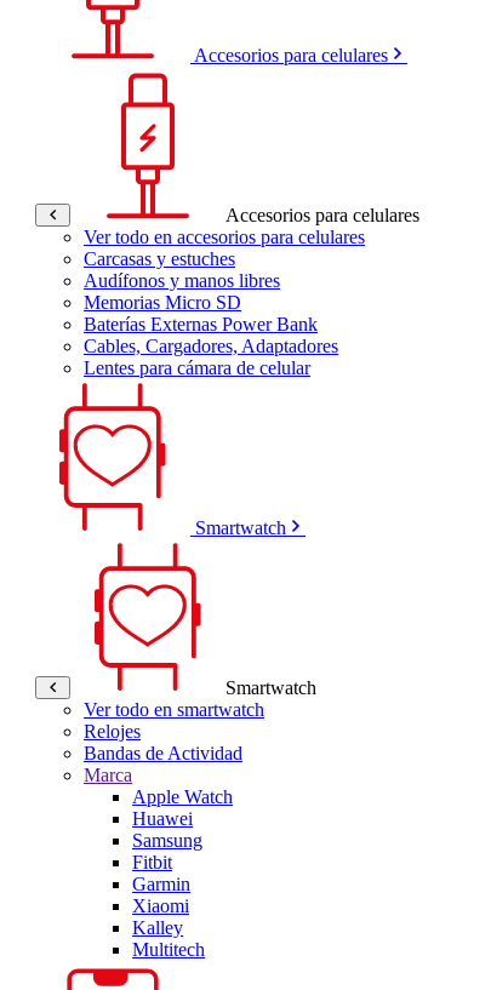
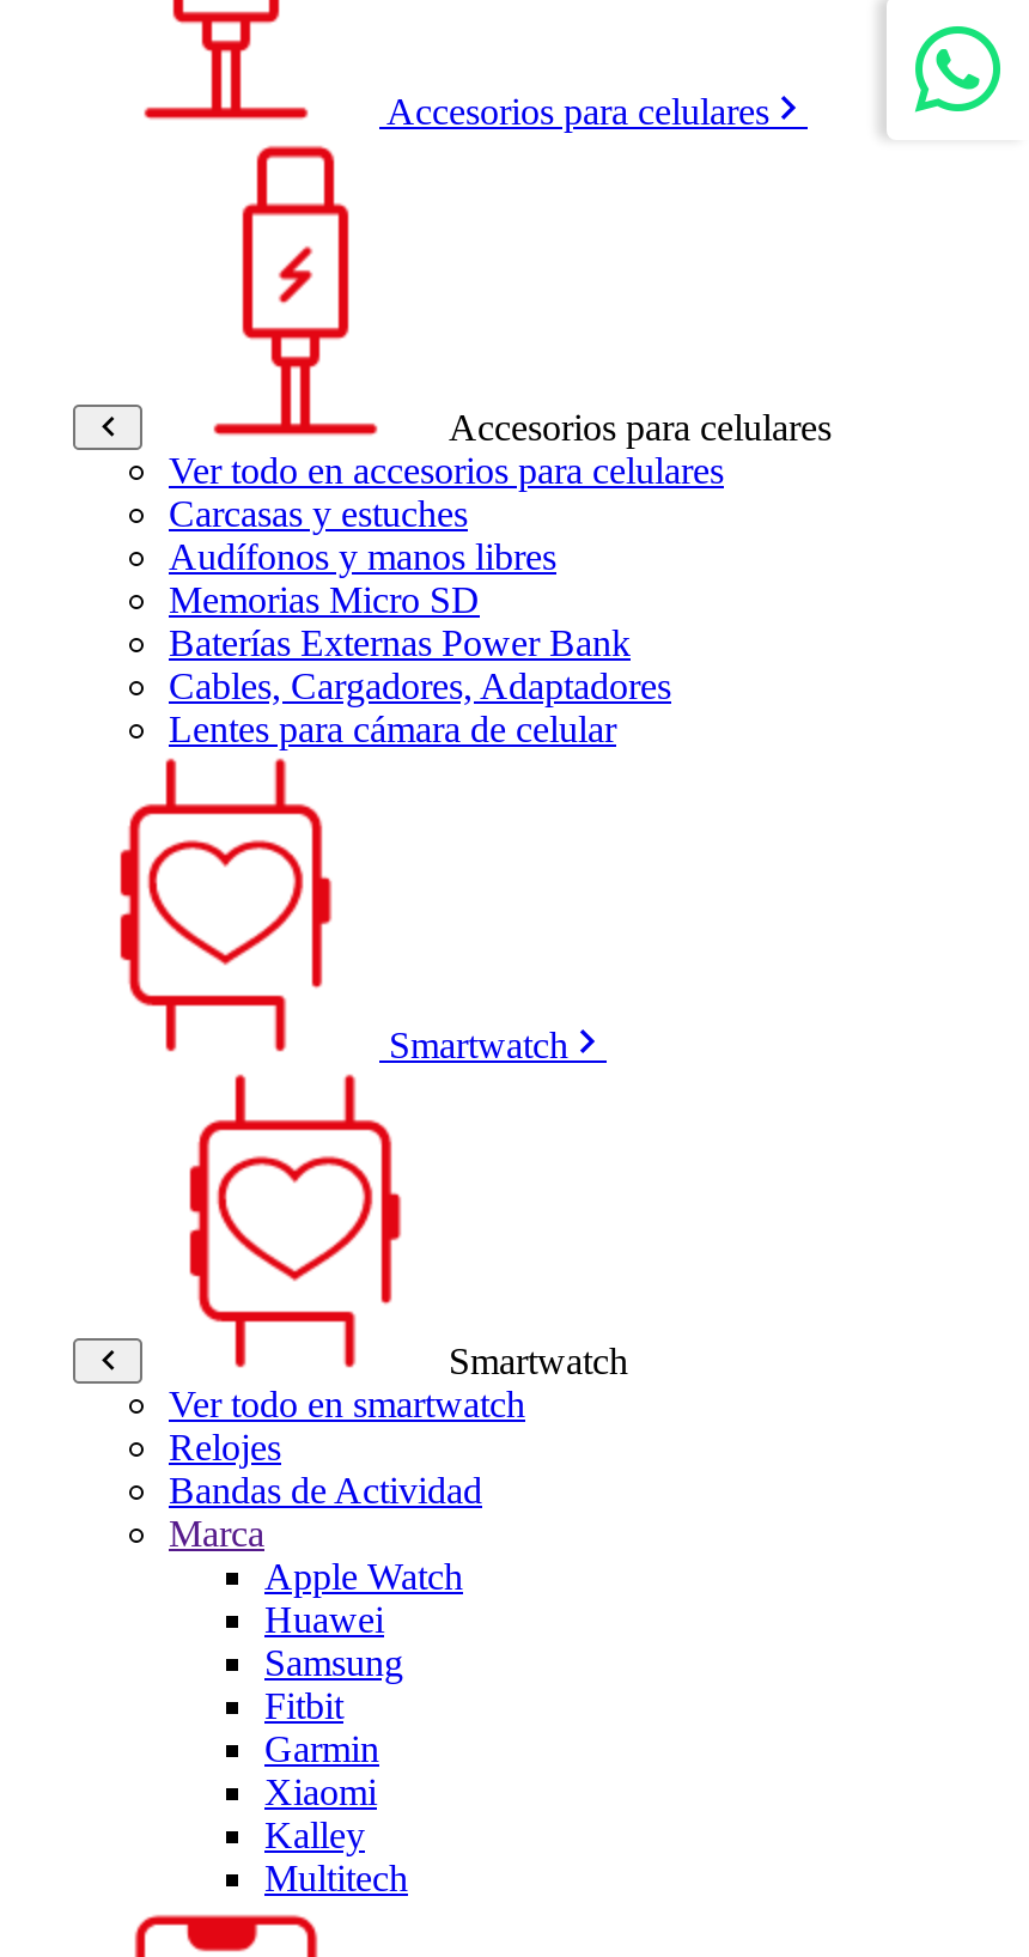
none -> [913,24,1004,115] [image]

